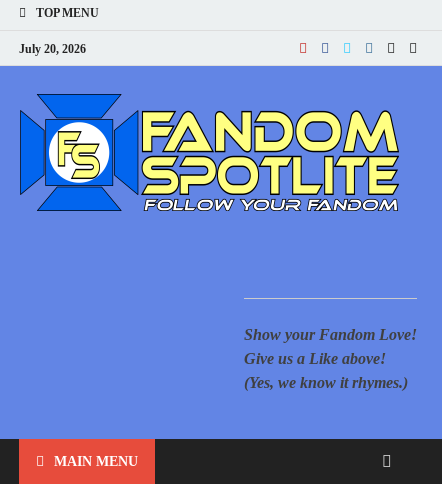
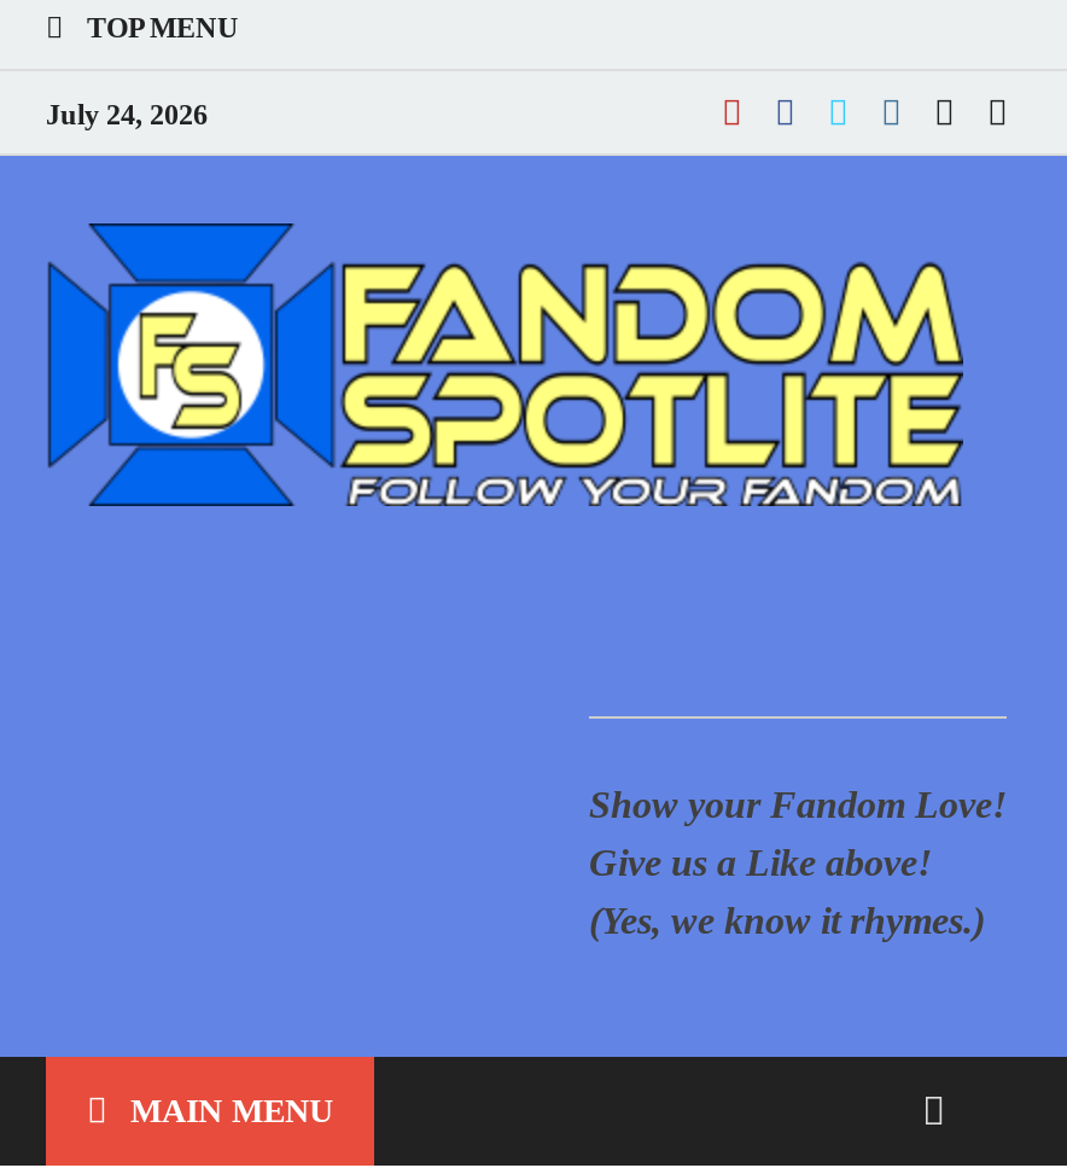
[19,41,86,55] July 20, 2026 -> [46,97,208,130] July 24, 2026

